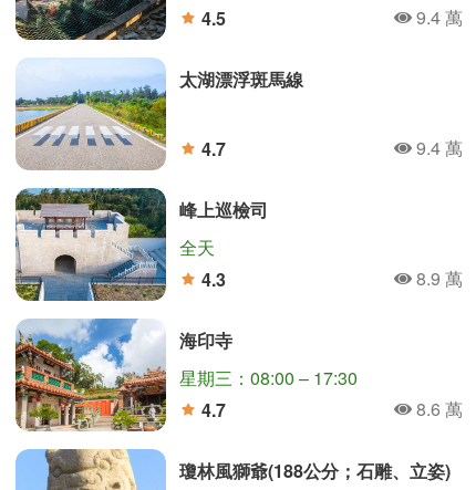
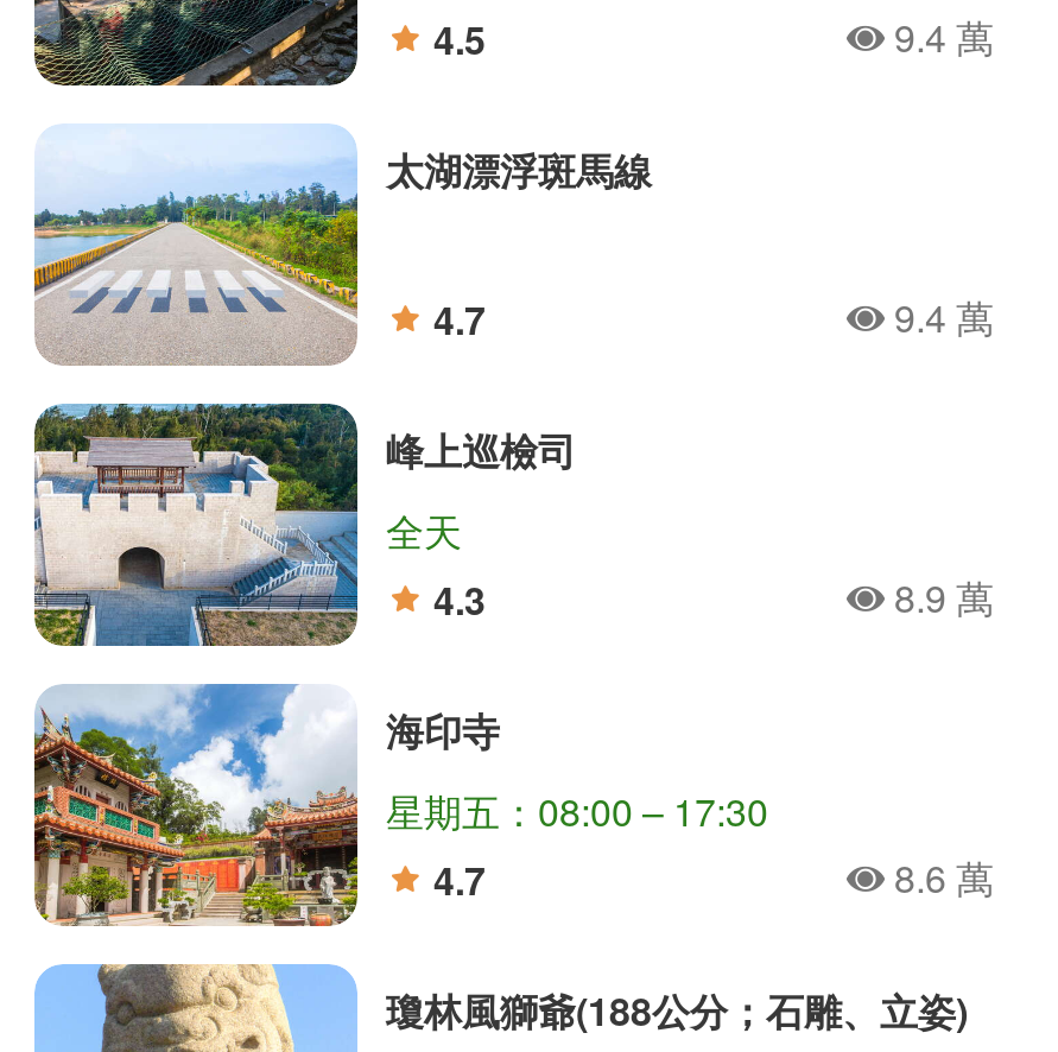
[179,365,358,390] 星期三：08:00 – 17:30 -> [386,784,768,838] 星期五：08:00 – 17:30

